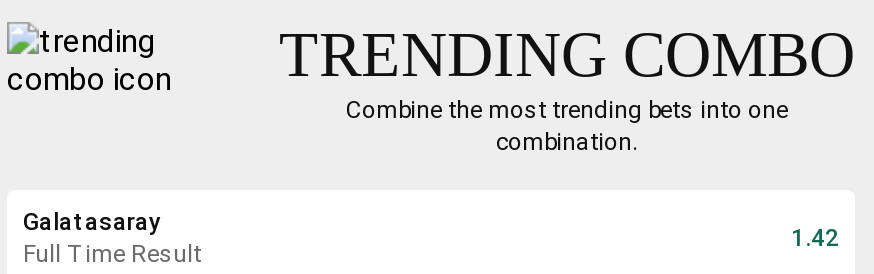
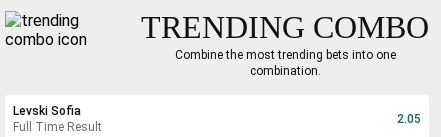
[23,208,161,236] Galatasaray -> [13,104,81,118] Levski Sofia
[791,224,839,252] 1.42 -> [397,112,421,126] 2.05

